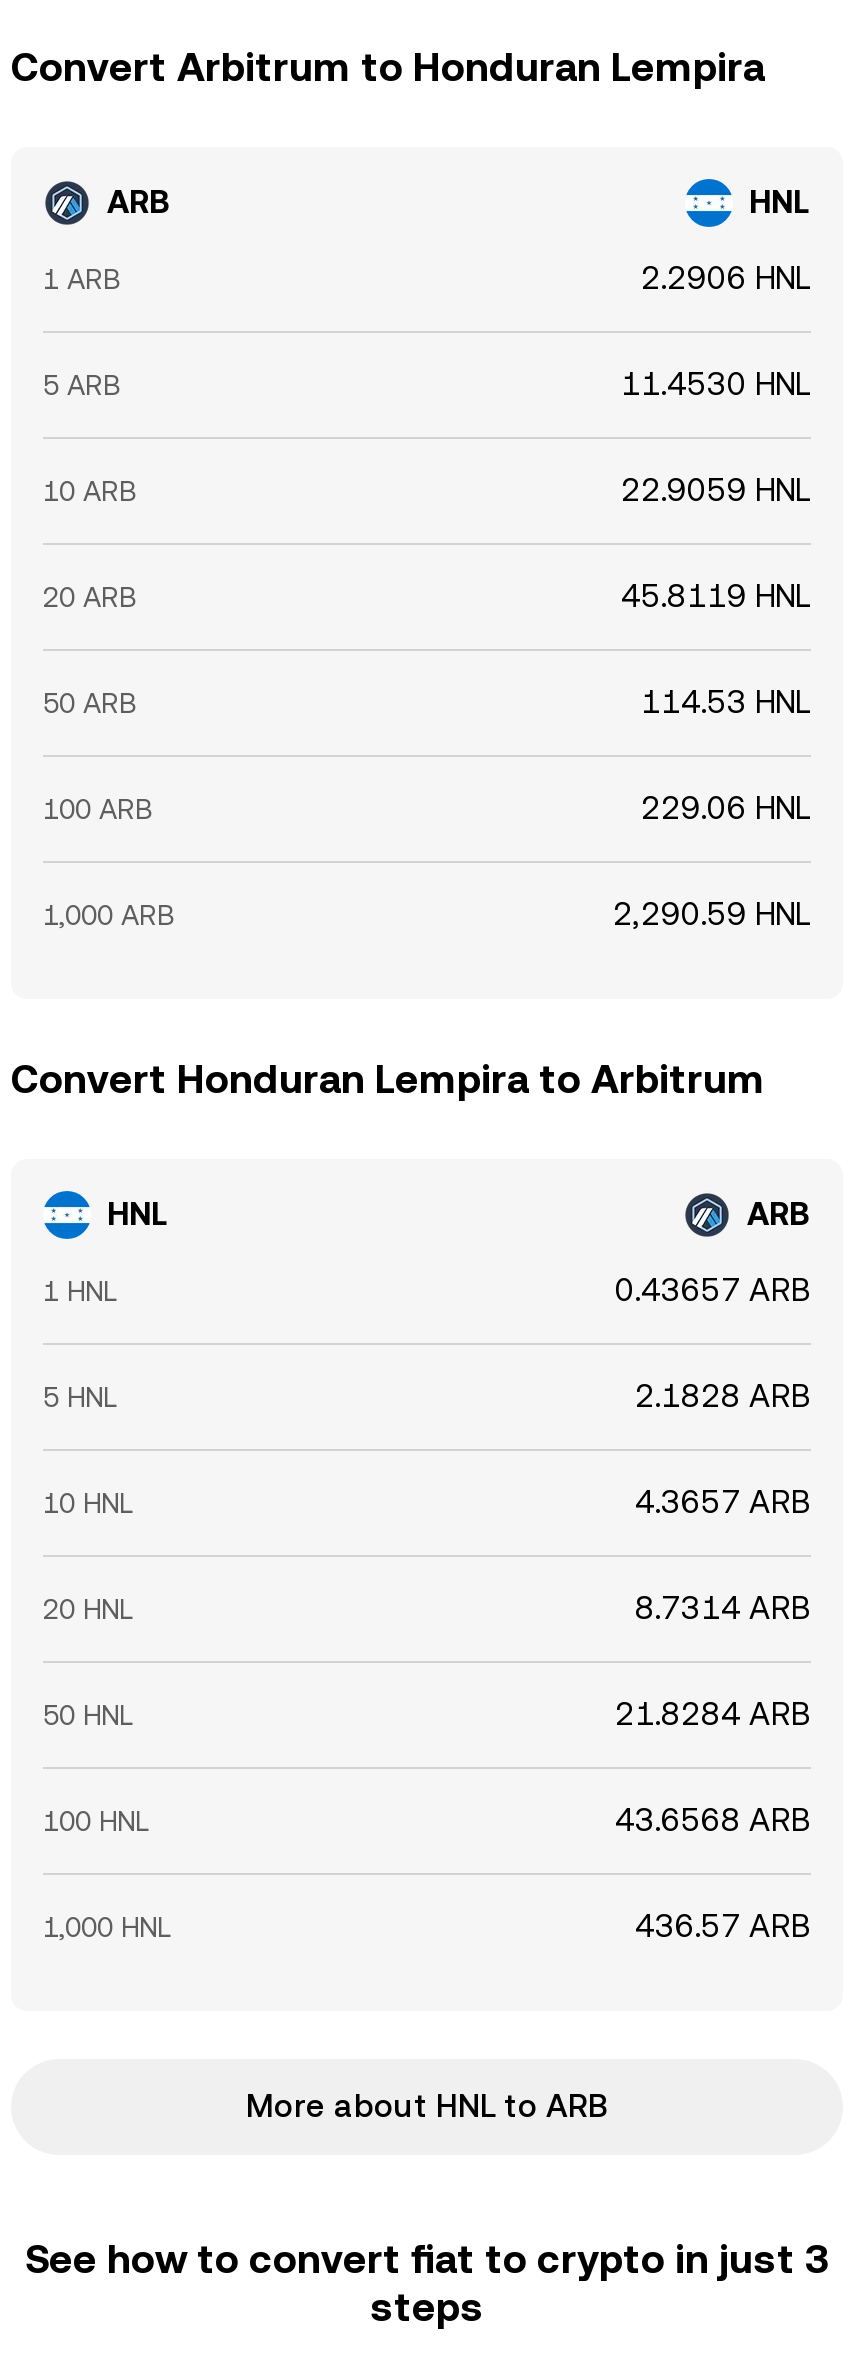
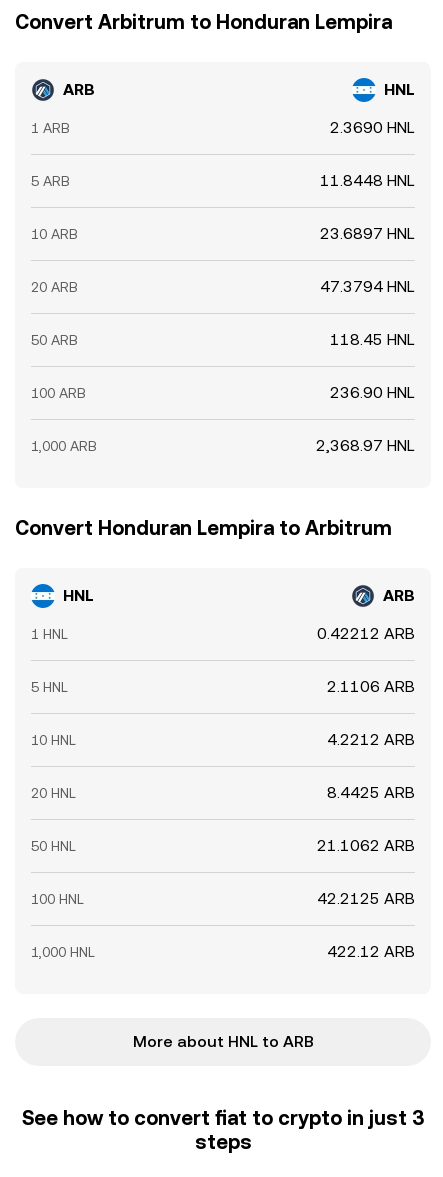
[641,259,811,297] 2.2906 HNL -> [330,118,415,137] 2.3690 HNL
[621,365,811,403] 11.4530 HNL -> [320,171,415,190] 11.8448 HNL
[621,471,811,509] 22.9059 HNL -> [320,224,415,243] 23.6897 HNL
[621,577,811,615] 45.8119 HNL -> [320,277,415,296] 47.3794 HNL
[641,683,811,721] 114.53 HNL -> [330,330,415,349] 118.45 HNL
[641,789,811,827] 229.06 HNL -> [330,383,415,402] 236.90 HNL
[613,895,811,933] 2,290.59 HNL -> [316,436,415,455] 2,368.97 HNL
[615,1271,811,1309] 0.43657 ARB -> [317,624,415,643] 0.42212 ARB
[635,1377,811,1415] 2.1828 ARB -> [327,677,415,696] 2.1106 ARB
[635,1483,811,1521] 4.3657 ARB -> [327,730,415,749] 4.2212 ARB
[635,1589,811,1627] 8.7314 ARB -> [327,783,415,802] 8.4425 ARB
[615,1695,811,1733] 21.8284 ARB -> [317,836,415,855] 21.1062 ARB
[615,1801,811,1839] 43.6568 ARB -> [317,889,415,908] 42.2125 ARB
[635,1907,811,1945] 436.57 ARB -> [327,942,415,961] 422.12 ARB

